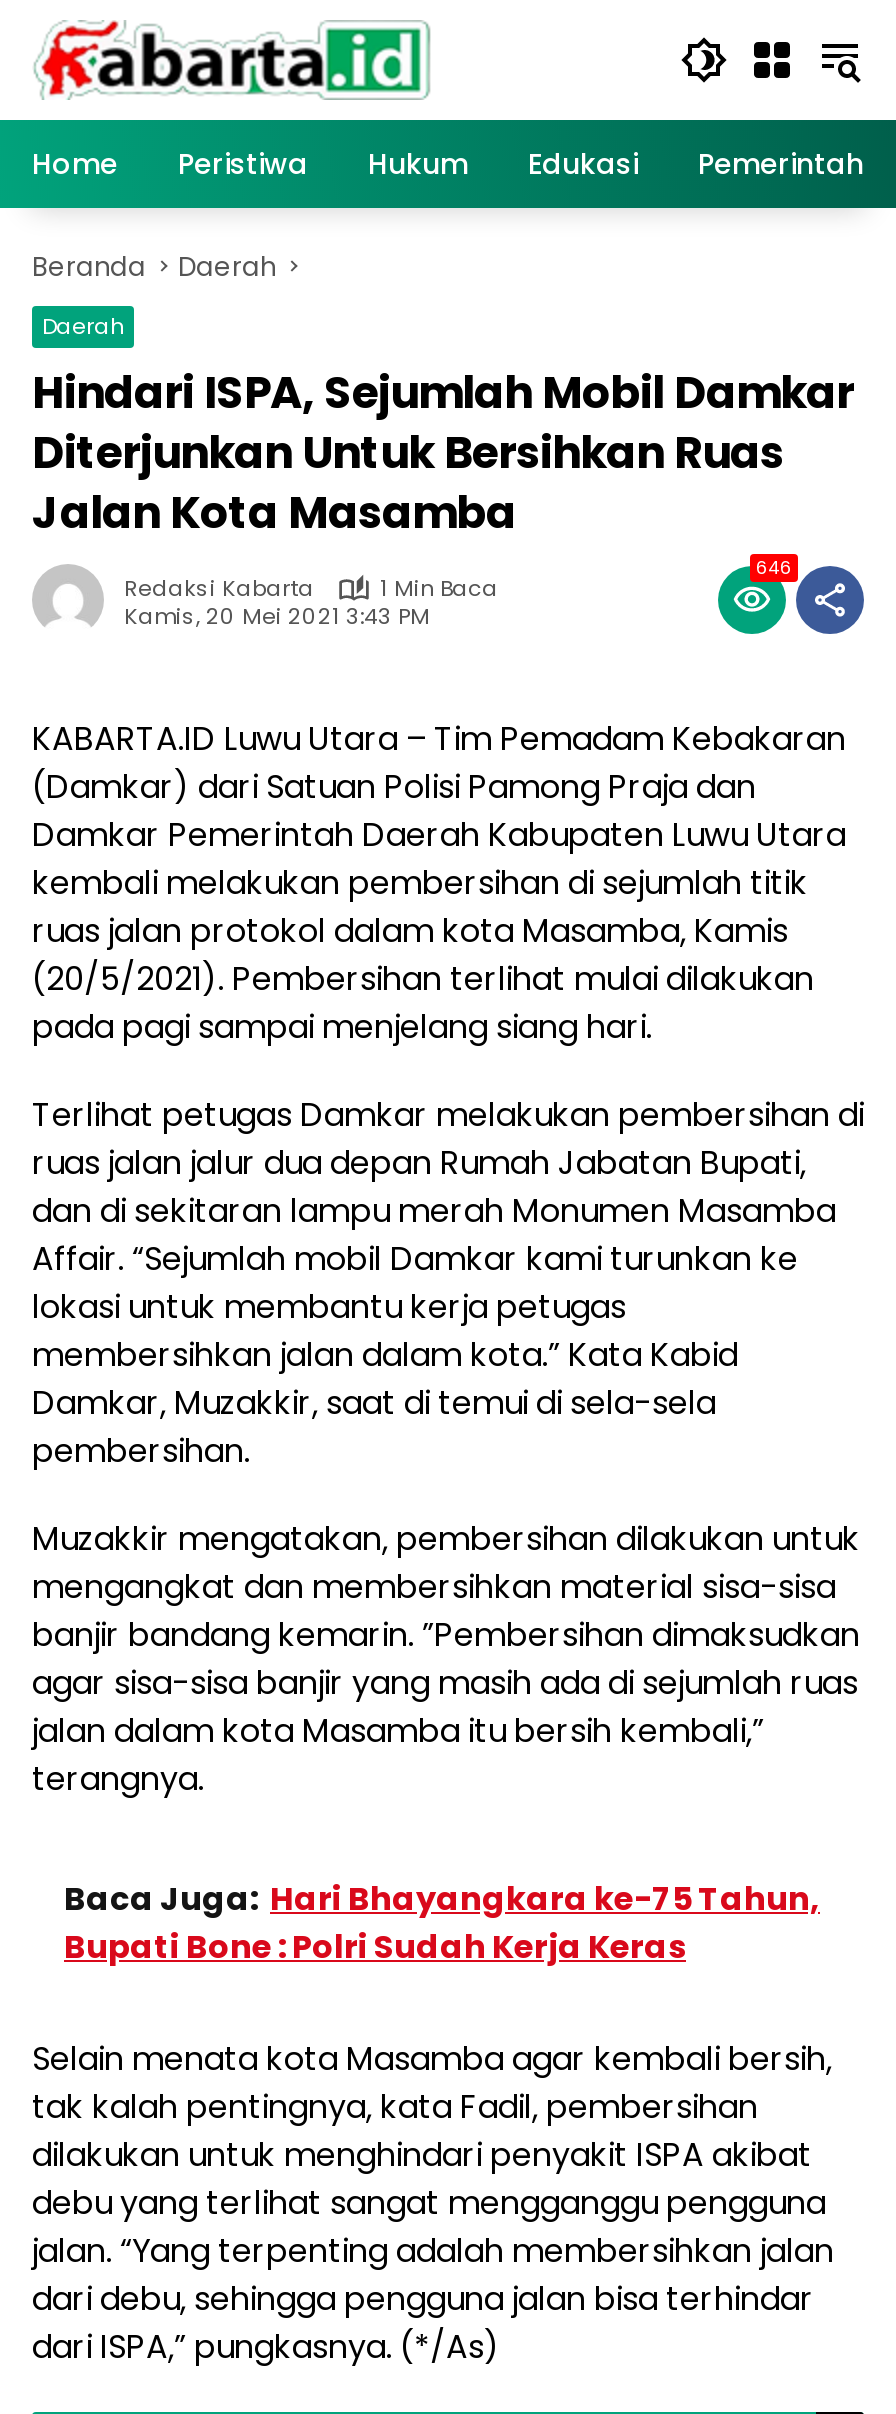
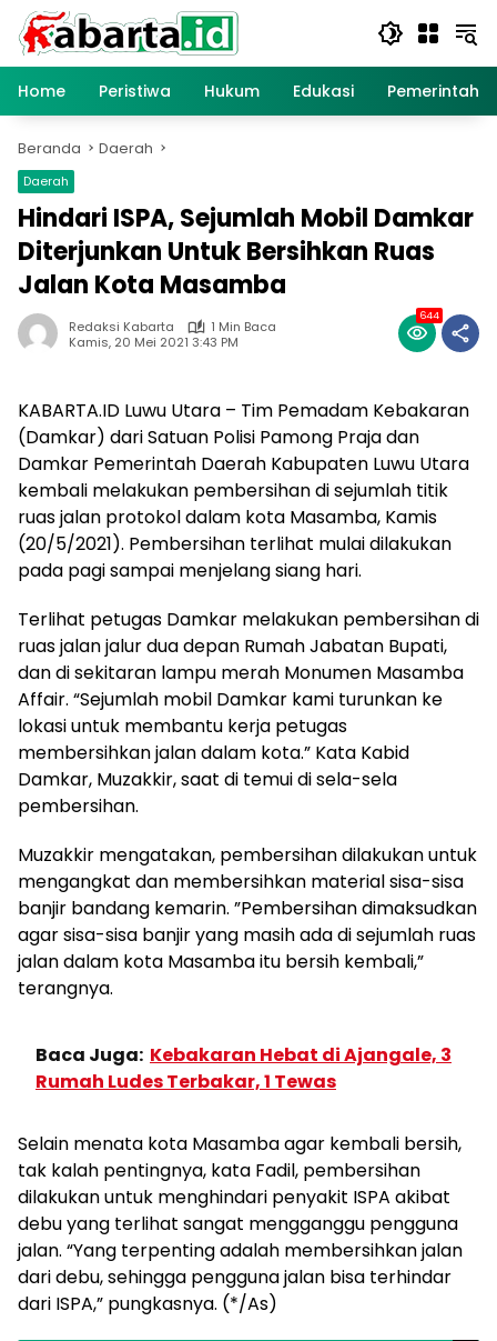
[756,556,792,580] 646 -> [419,309,439,322] 644
[64,1876,820,1970] Baca Juga: Hari Bhayangkara ke-75 Tahun, | Bupati Bone : Polri Sudah Kerja Keras -> [35,1042,452,1094] Baca Juga: Kebakaran Hebat di Ajangale, 3 | Rumah Ludes Terbakar, 1 Tewas

